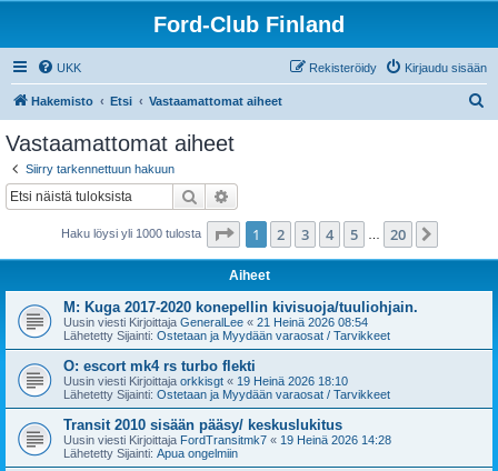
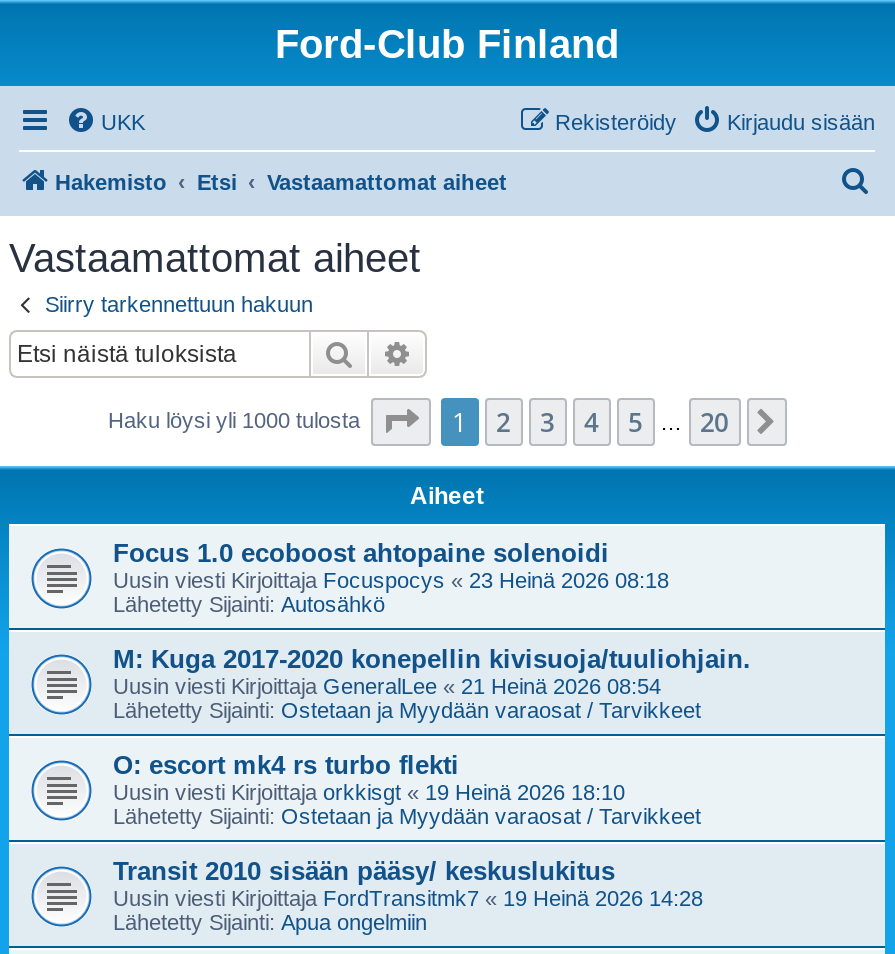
none -> [113,537,669,615] Focus 1.0 ecoboost ahtopaine solenoidi | Uusin viesti Kirjoittaja Focuspocys «23 Heinä 2026 08:18 | Lähetetty Sijainti: Autosähkö

